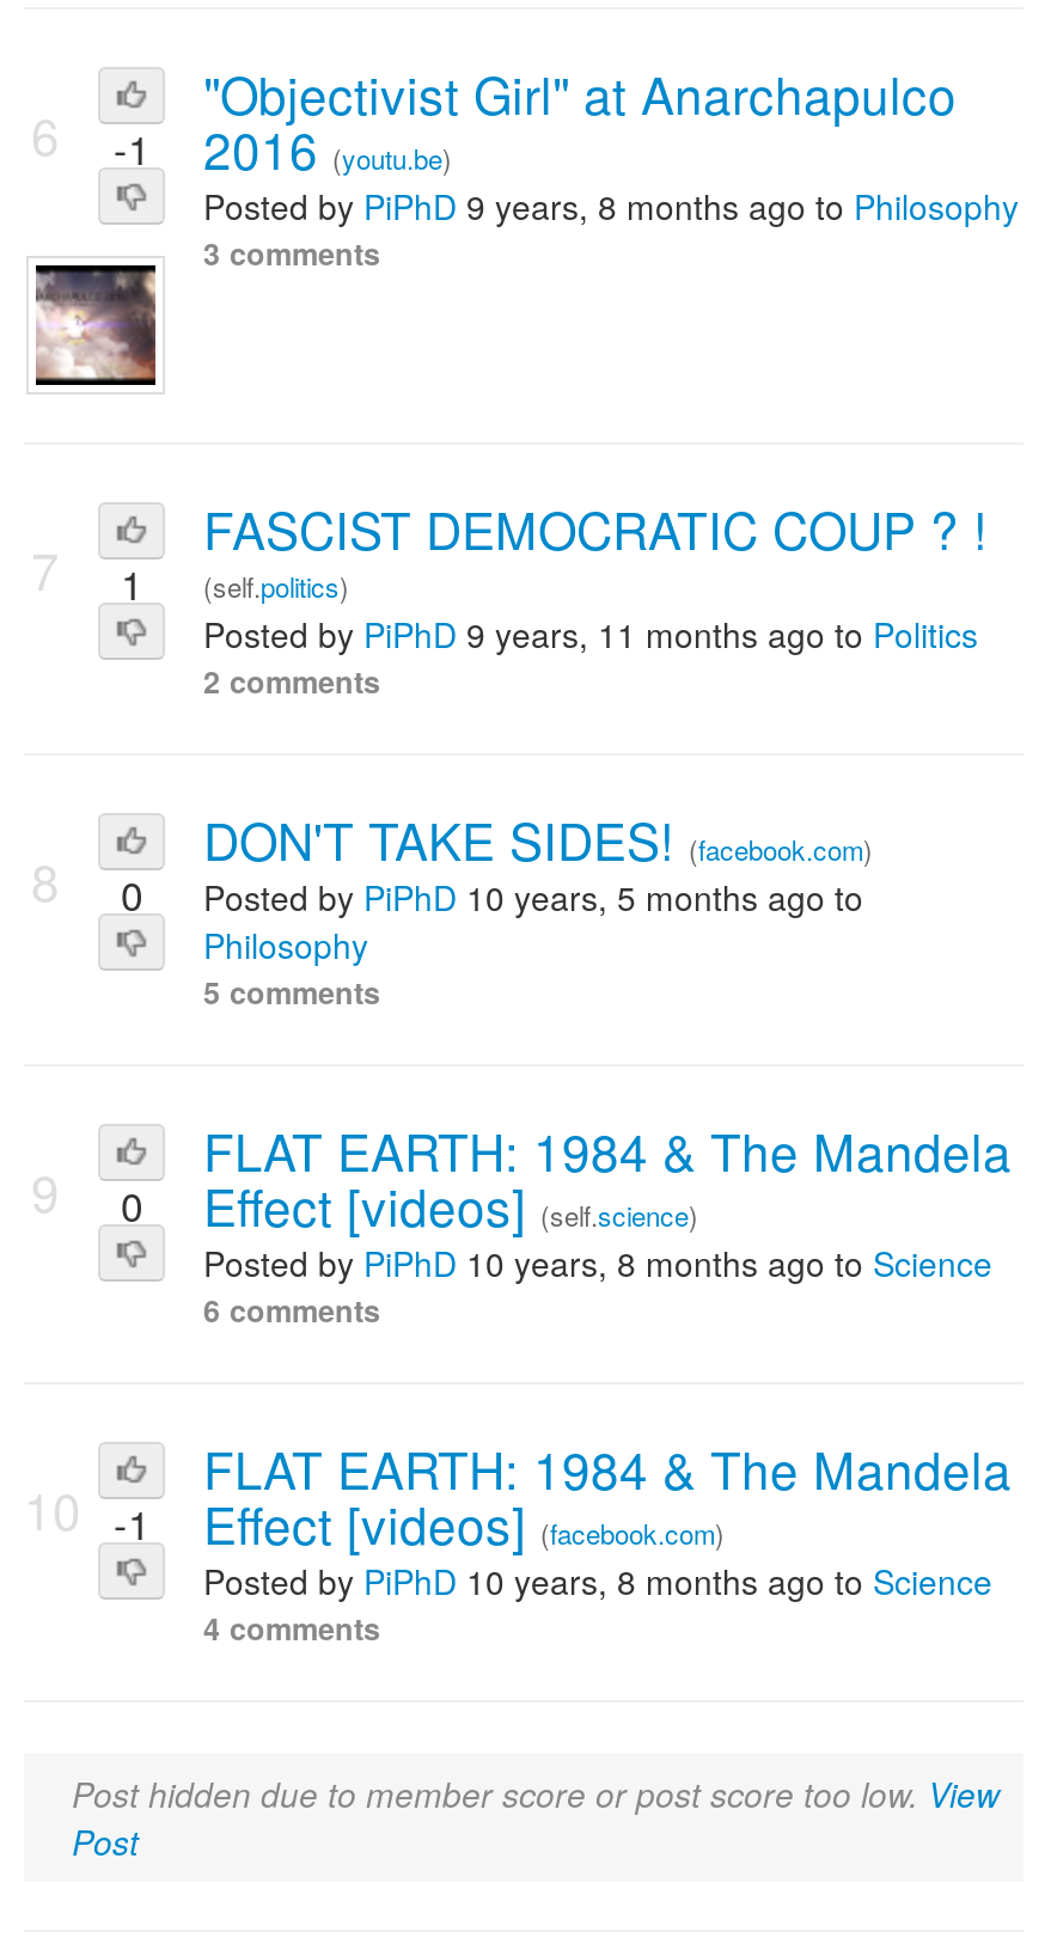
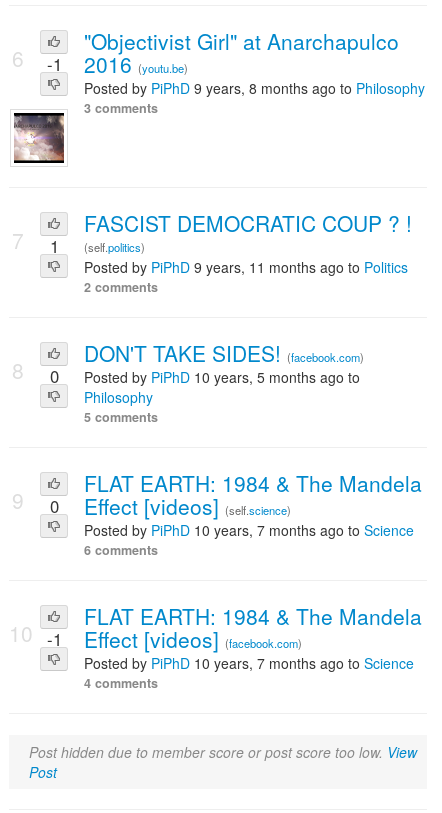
[203,1239,992,1286] Posted byPiPhD 10 years, 8 months ago to Science -> [84,520,414,540] Posted byPiPhD 10 years, 7 months ago to Science
[203,1557,992,1604] Posted byPiPhD 10 years, 8 months ago to Science -> [84,653,414,673] Posted byPiPhD 10 years, 7 months ago to Science

